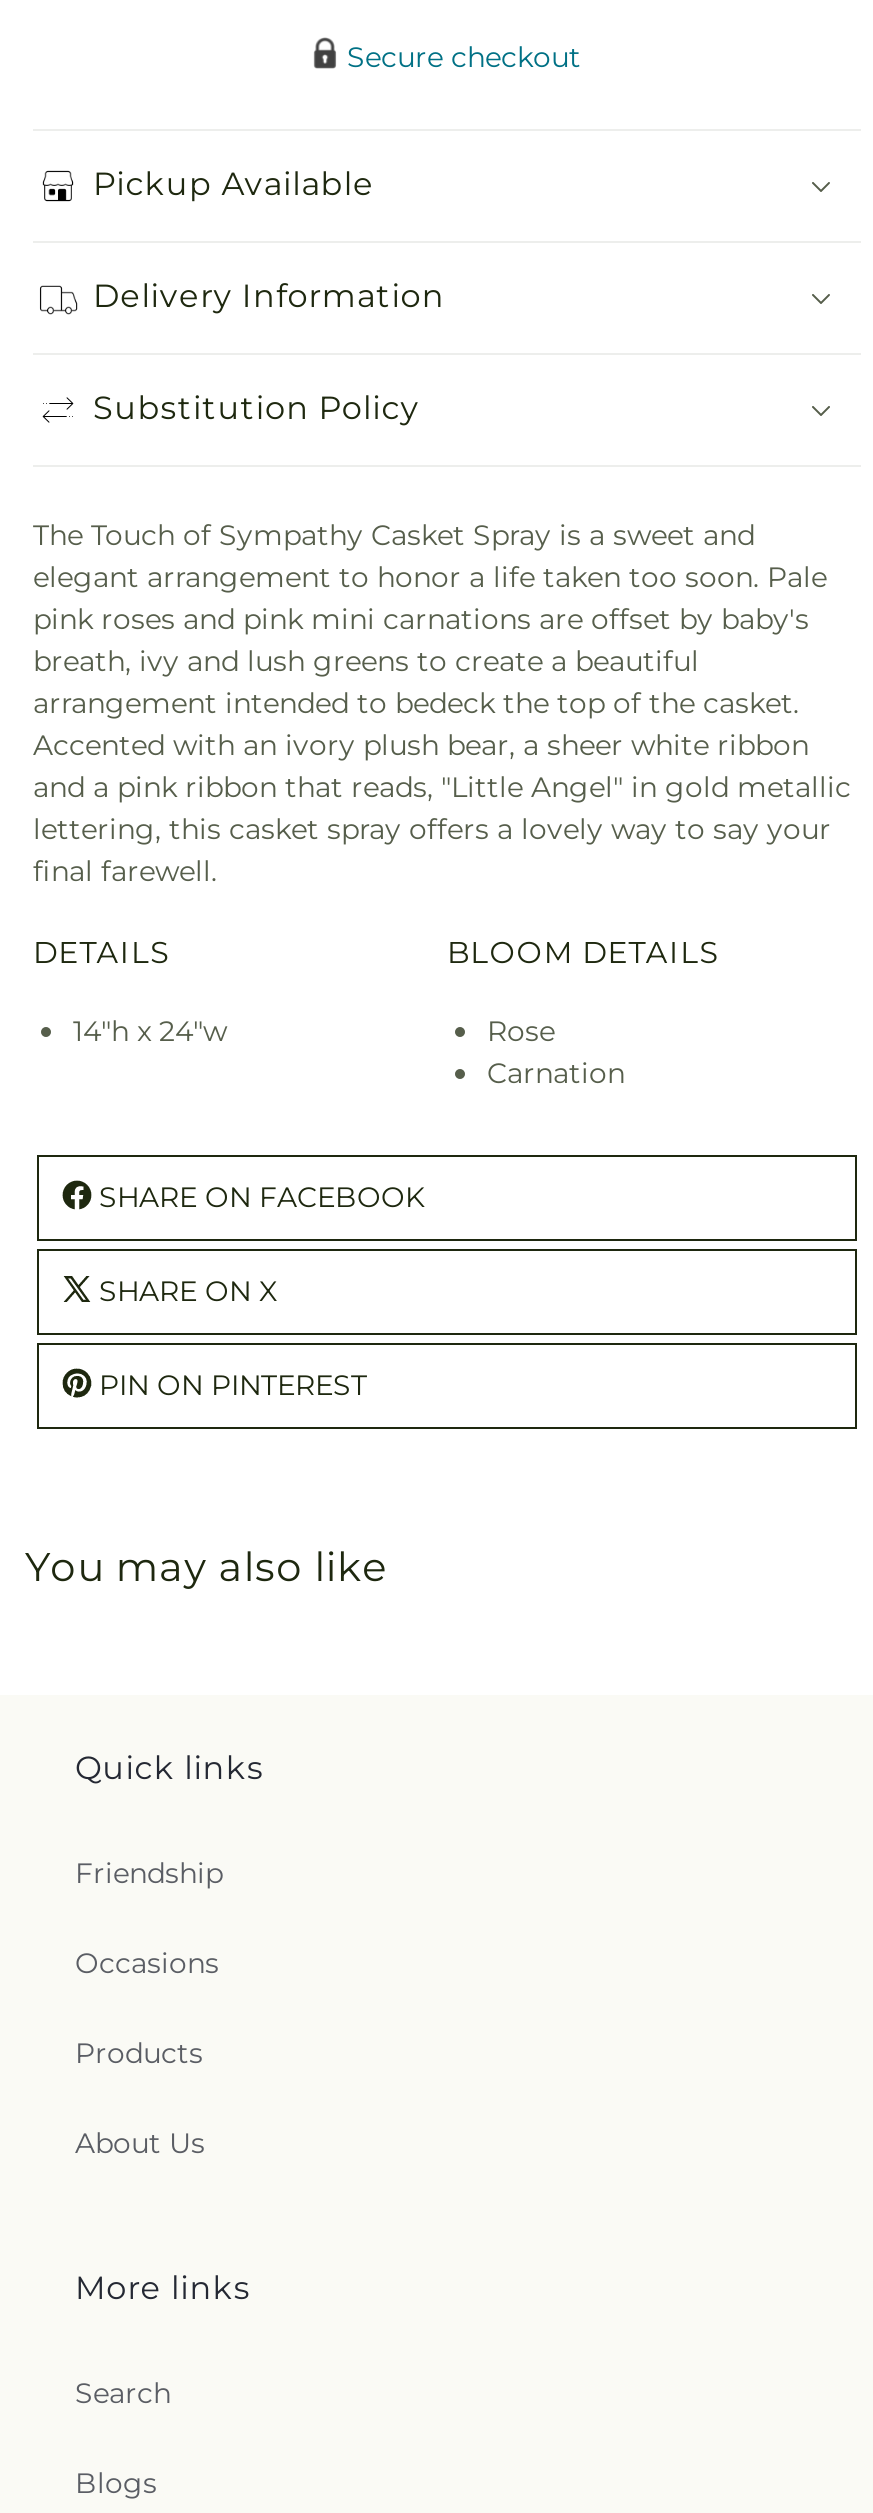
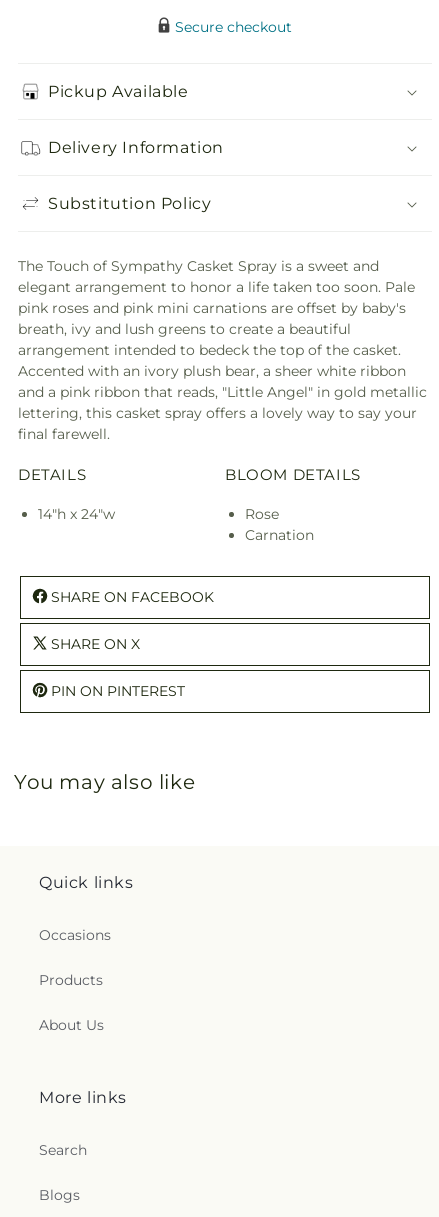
[75,1855,223,1891] Friendship -> none

